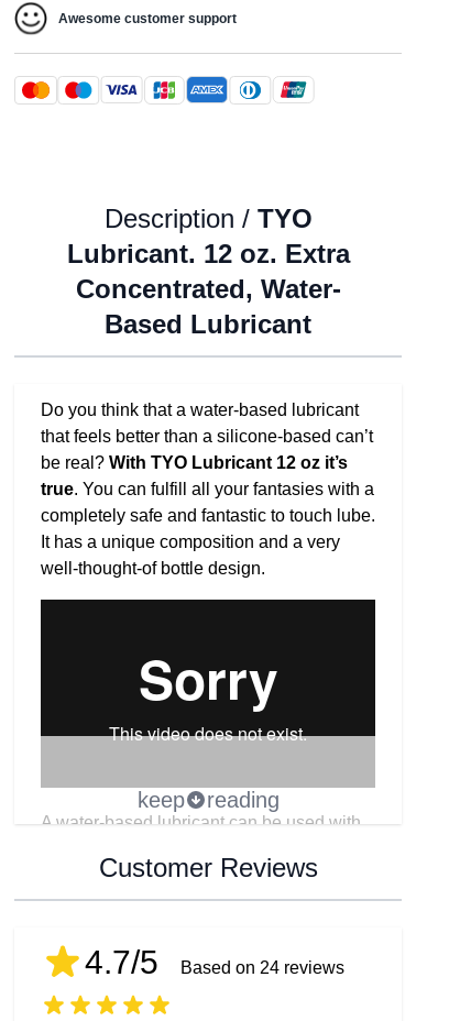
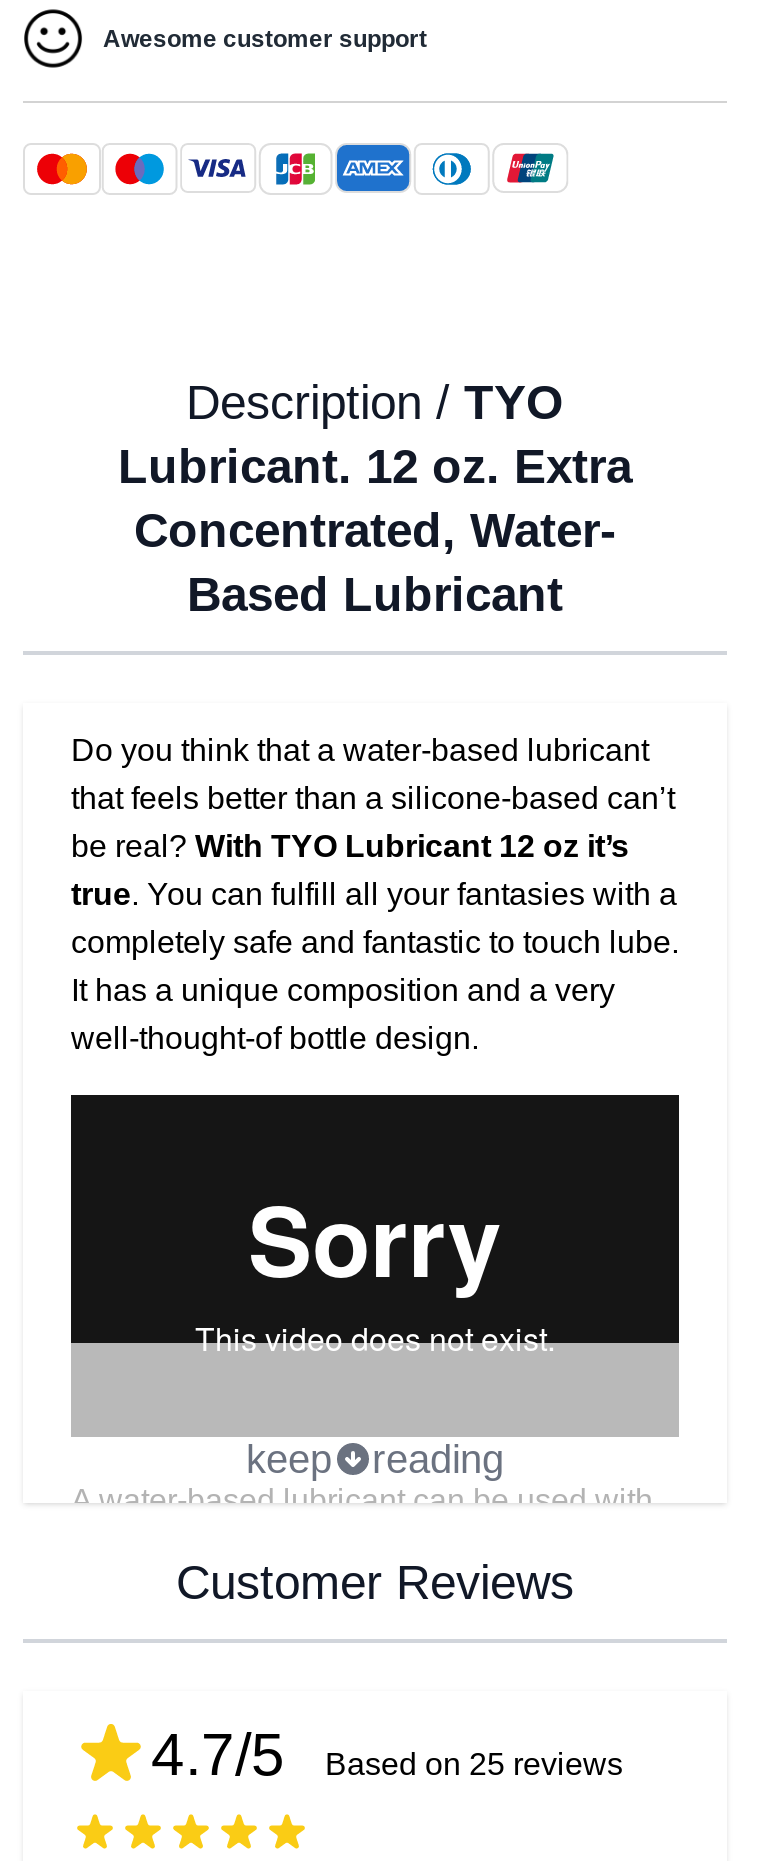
[180,958,344,977] Based on 24 reviews -> [325,1747,623,1781] Based on 25 reviews

